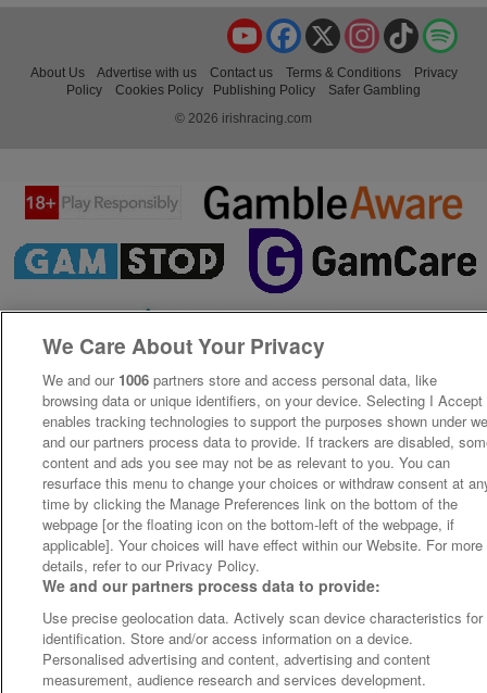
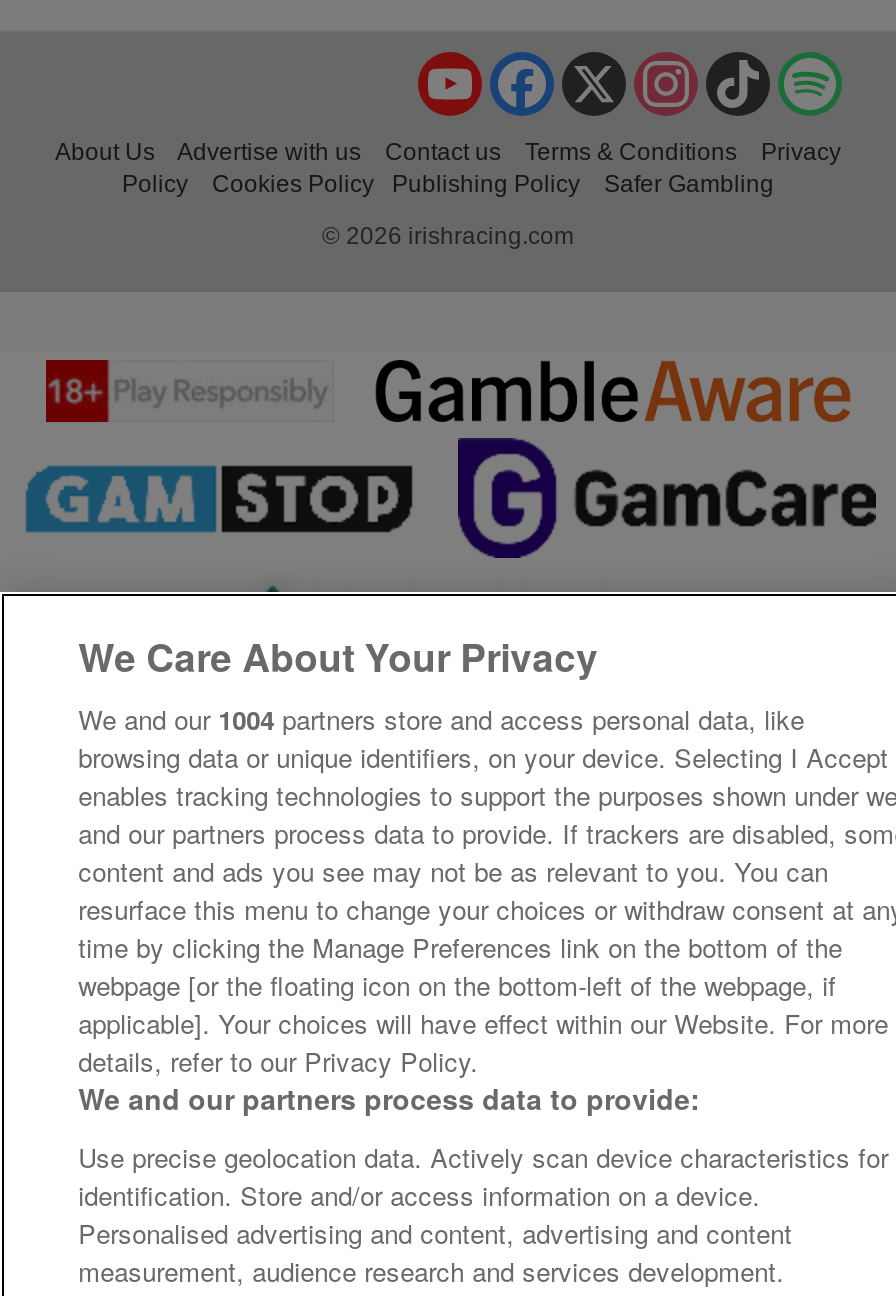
[43,369,437,390] We and our 1006 partners store and access personal data, like -> [78,700,804,738] We and our 1004 partners store and access personal data, like

